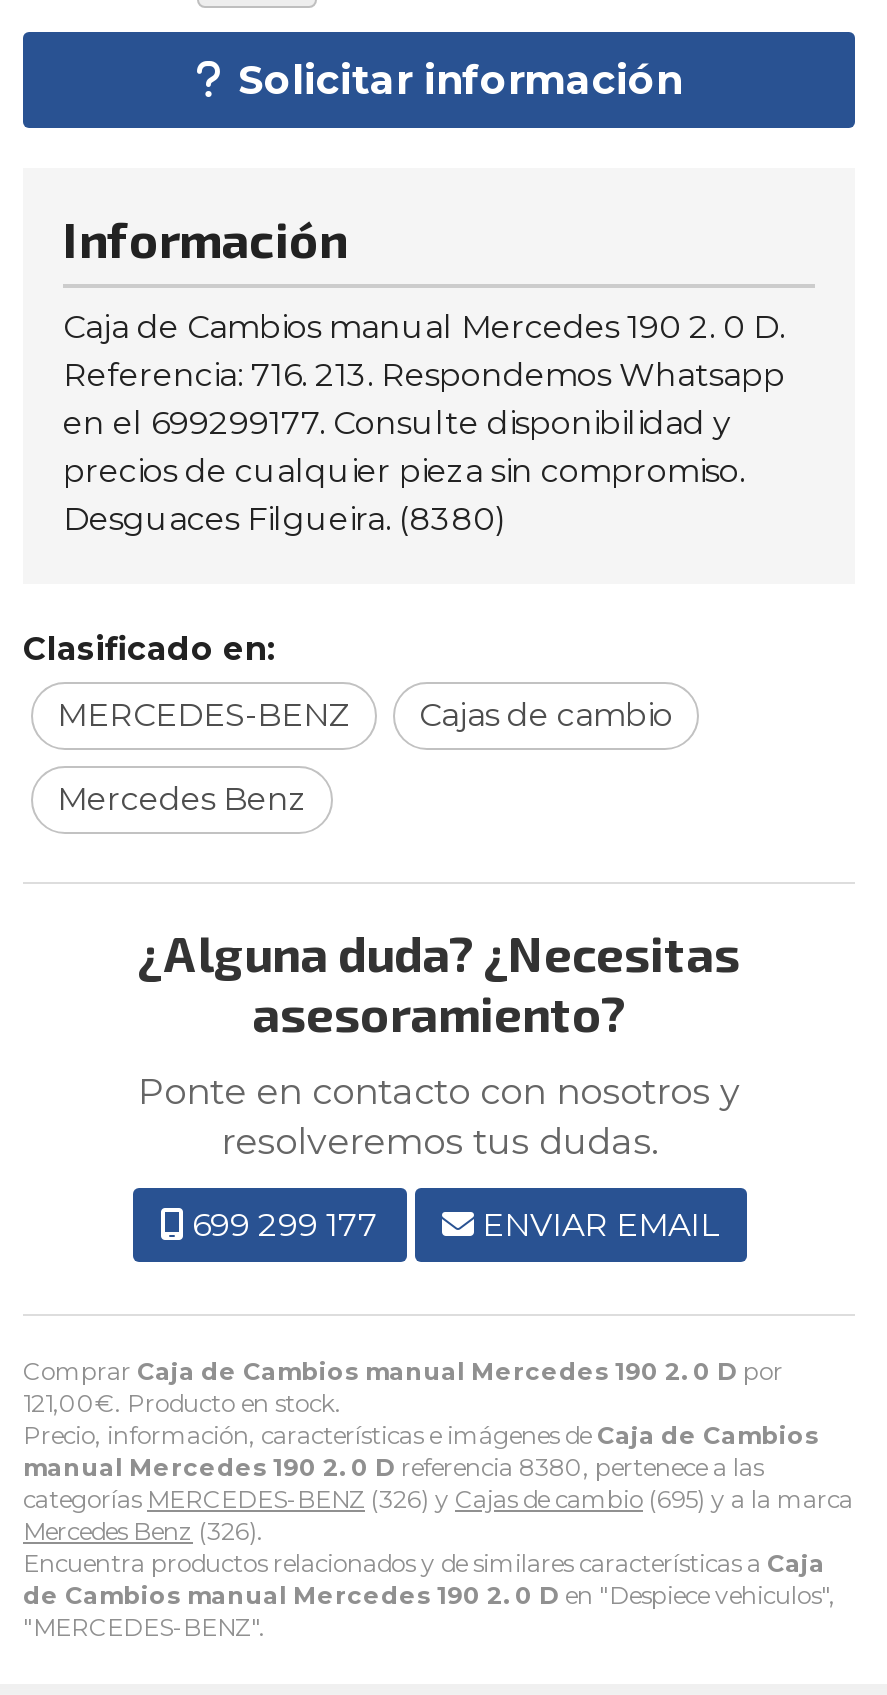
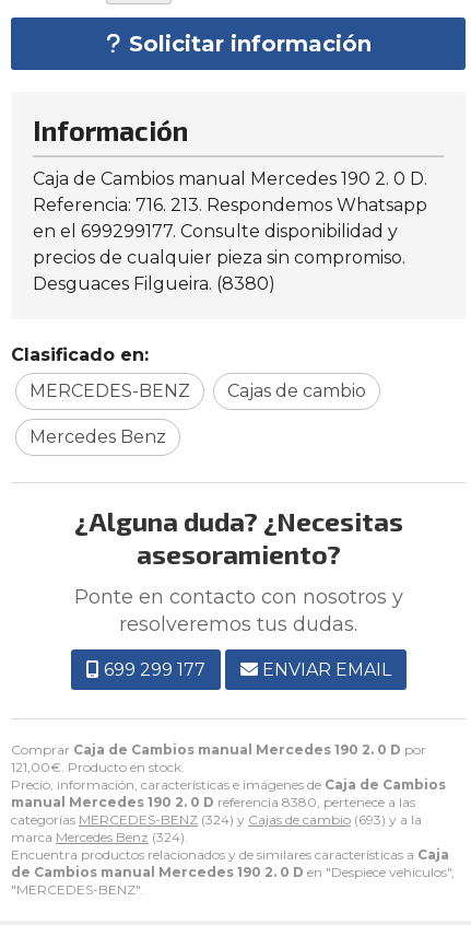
[23,1483,853,1545] categorías MERCEDES-BENZ (326) y Cajas de cambio (695) y a la marca | Mercedes Benz (326). -> [11,811,422,845] categorías MERCEDES-BENZ (324) y Cajas de cambio (693) y a la | marca Mercedes Benz (324).

